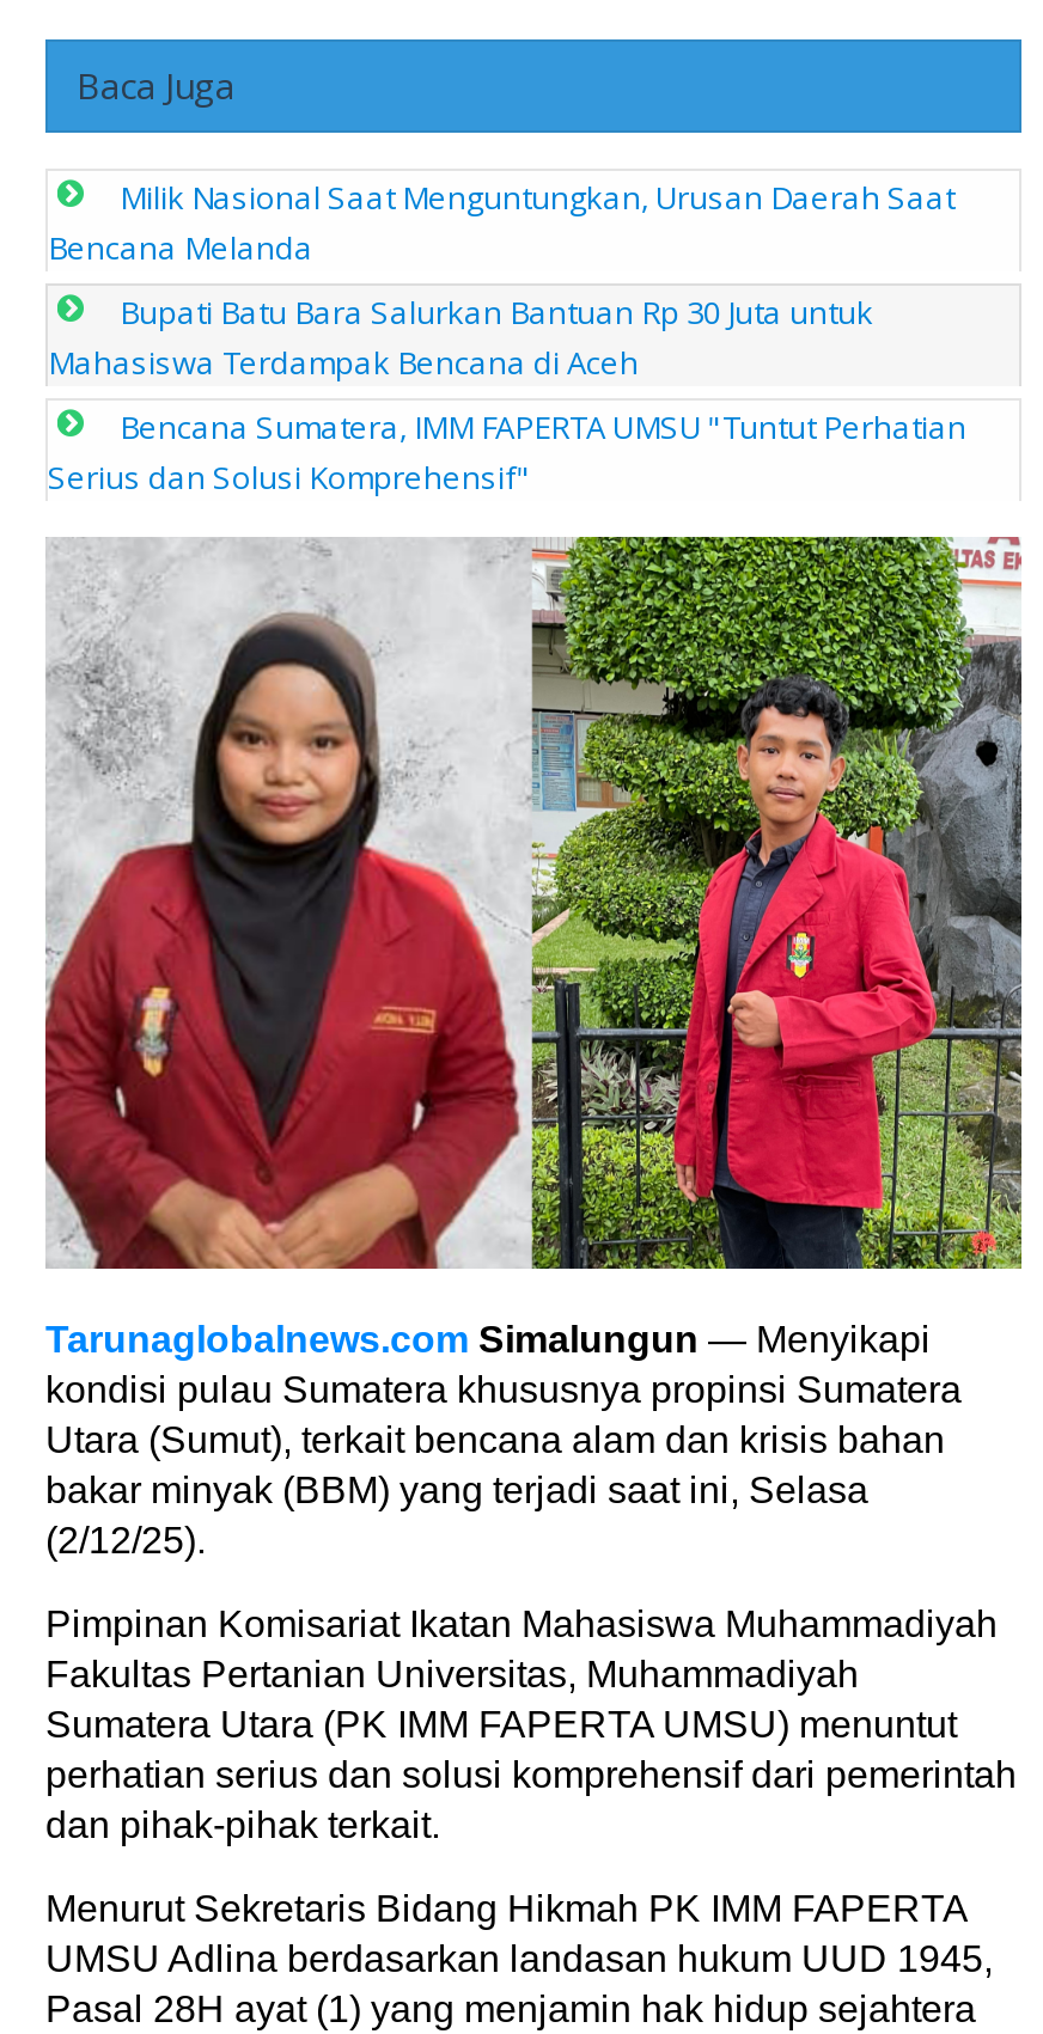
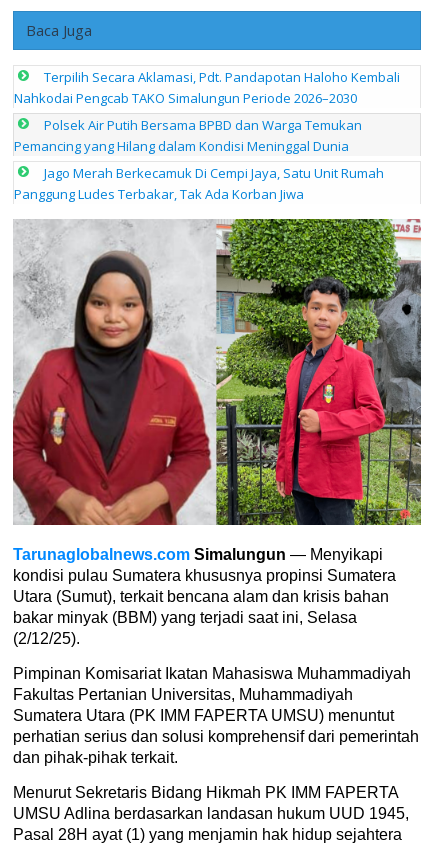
[48,176,954,269] Milik Nasional Saat Menguntungkan, Urusan Daerah Saat | Bencana Melanda -> [14,68,400,107] Terpilih Secara Aklamasi, Pdt. Pandapotan Haloho Kembali | Nahkodai Pengcab TAKO Simalungun Periode 2026–2030
[48,291,873,384] Bupati Batu Bara Salurkan Bantuan Rp 30 Juta untuk | Mahasiswa Terdampak Bencana di Aceh -> [14,116,362,155] Polsek Air Putih Bersama BPBD dan Warga Temukan | Pemancing yang Hilang dalam Kondisi Meninggal Dunia
[48,405,966,499] Bencana Sumatera, IMM FAPERTA UMSU "Tuntut Perhatian | Serius dan Solusi Komprehensif" -> [14,164,384,203] Jago Merah Berkecamuk Di Cempi Jaya, Satu Unit Rumah | Panggung Ludes Terbakar, Tak Ada Korban Jiwa

